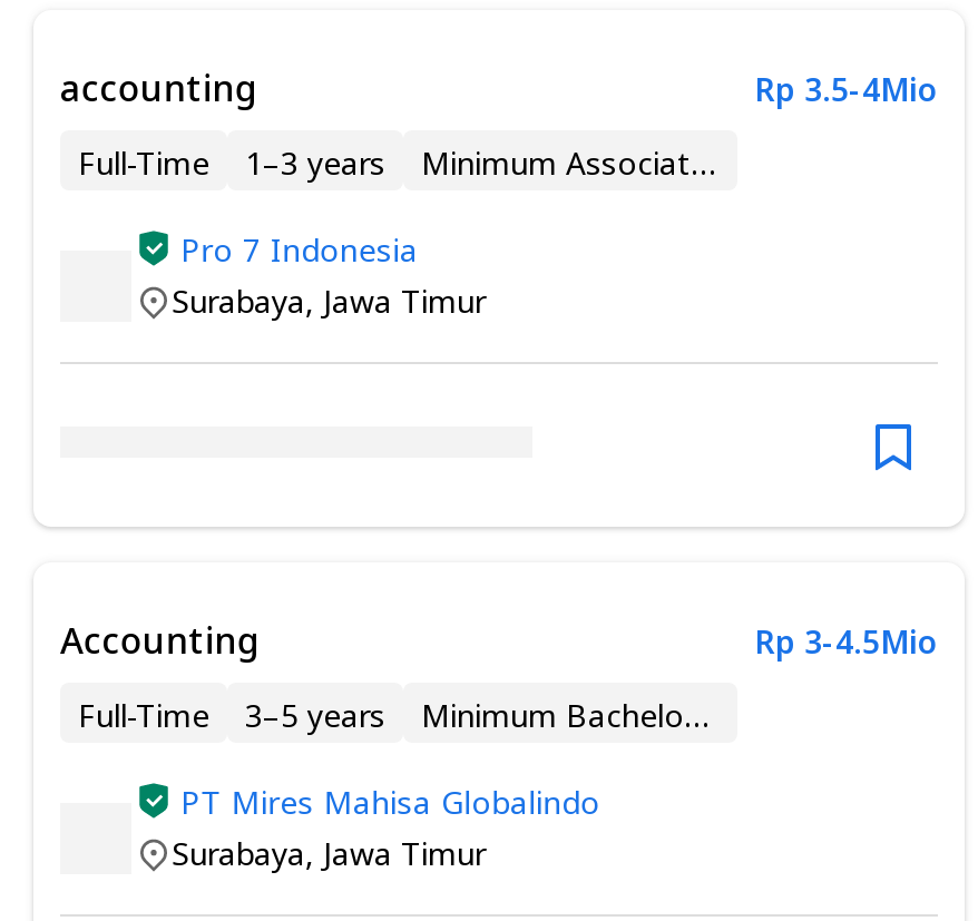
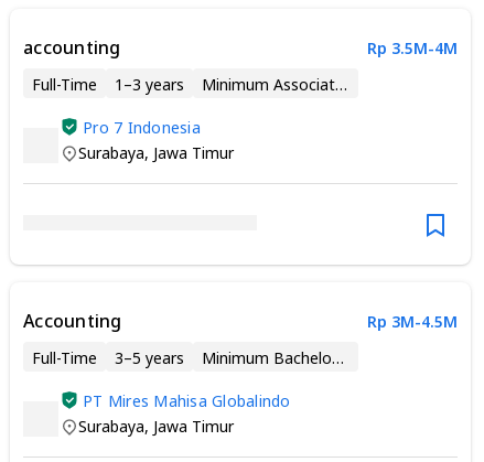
[755,67,938,110] Rp 3.5-4Mio -> [367,37,458,58] Rp 3.5M-4M
[755,620,938,662] Rp 3-4.5Mio -> [367,311,458,332] Rp 3M-4.5M

